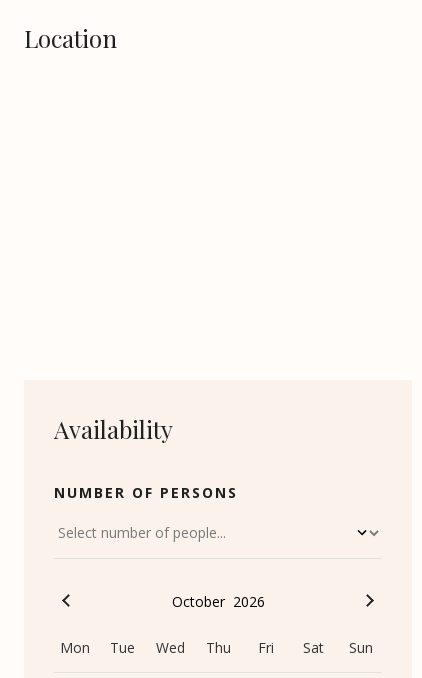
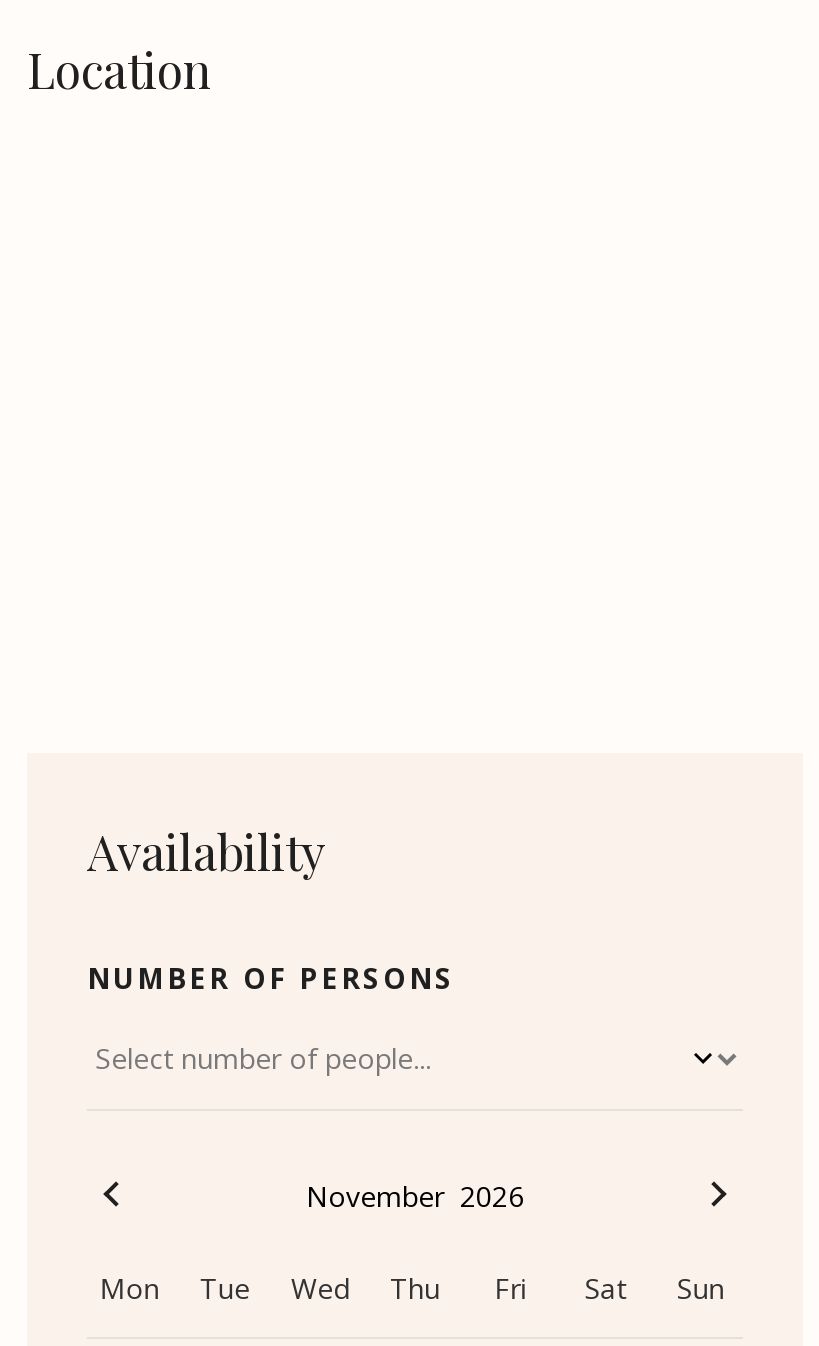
[171,592,264,611] October 2026 -> [306,1177,524,1215] November 2026

